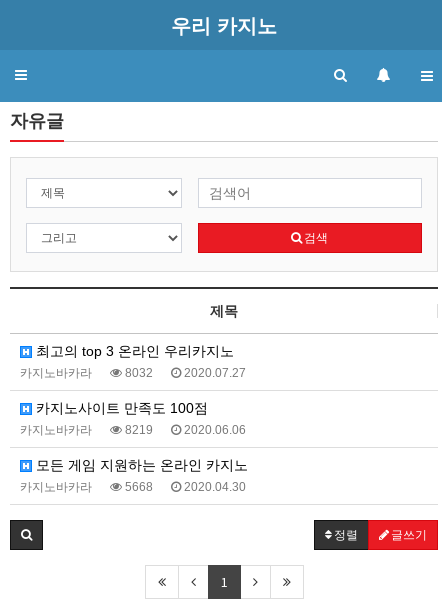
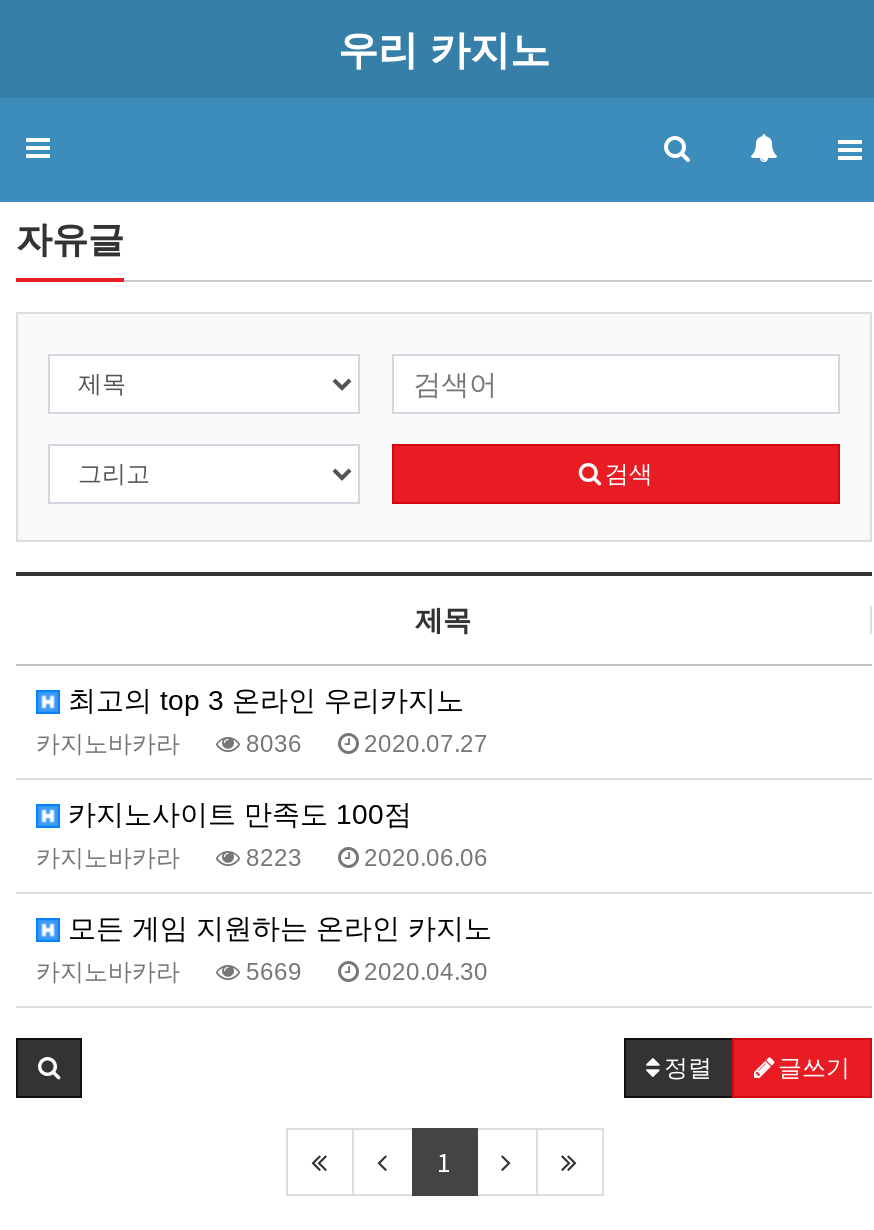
[122,366,246,380] 8032 2020.07.27 -> [240,730,488,758] 8036 2020.07.27
[122,423,246,437] 8219 2020.06.06 -> [240,844,488,872] 8223 2020.06.06
[122,480,246,494] 5668 2020.04.30 -> [240,958,488,986] 5669 2020.04.30

